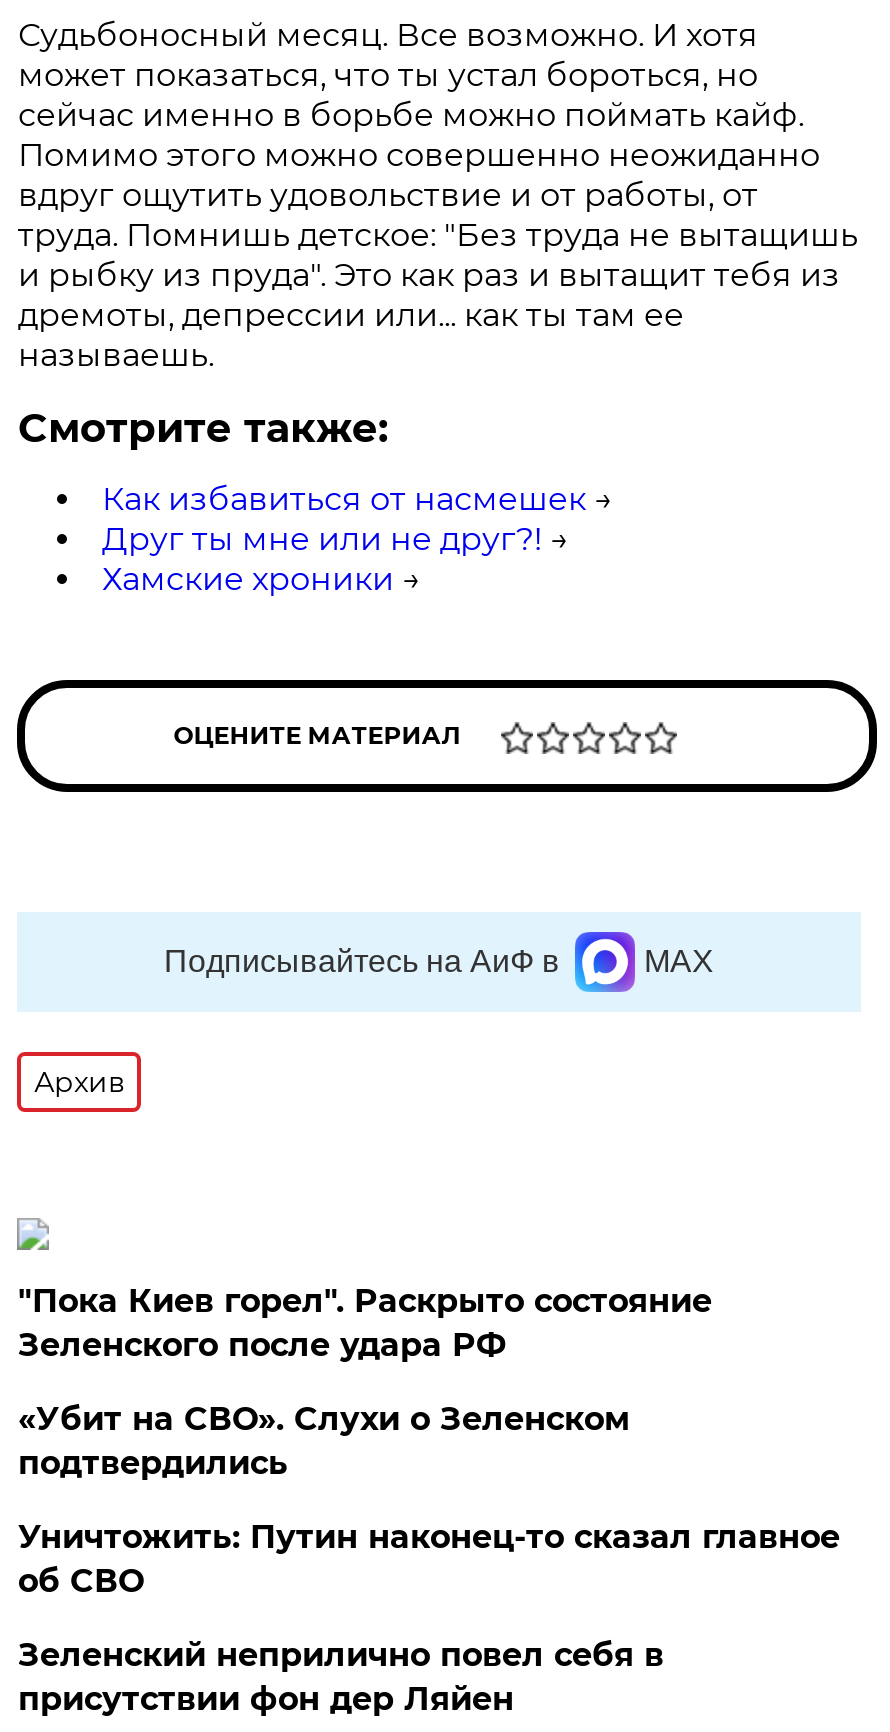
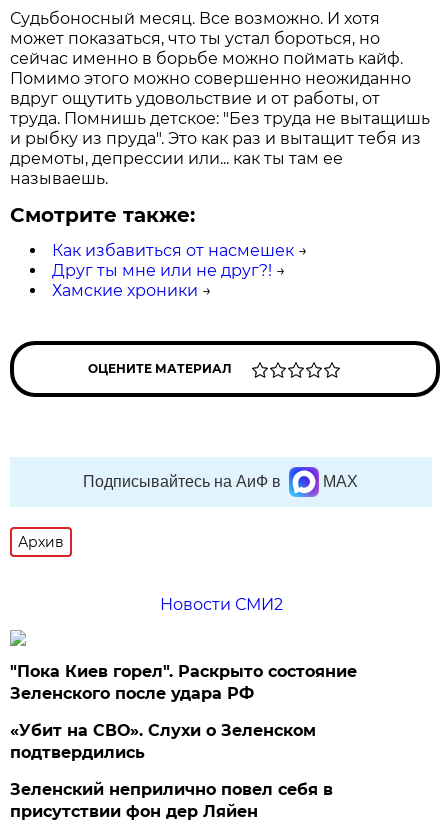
none -> [160,595,283,614] Новости СМИ2
moved [18,1282,712,1482] -> [10,662,357,762]: "Пока Киев горел". Раскрыто состояние | Зеленского после удара РФ | «Убит на СВО». Слухи о Зеленском | подтвердились
[18,1518,840,1600] Уничтожить: Путин наконец-то сказал главное | об СВО -> none

